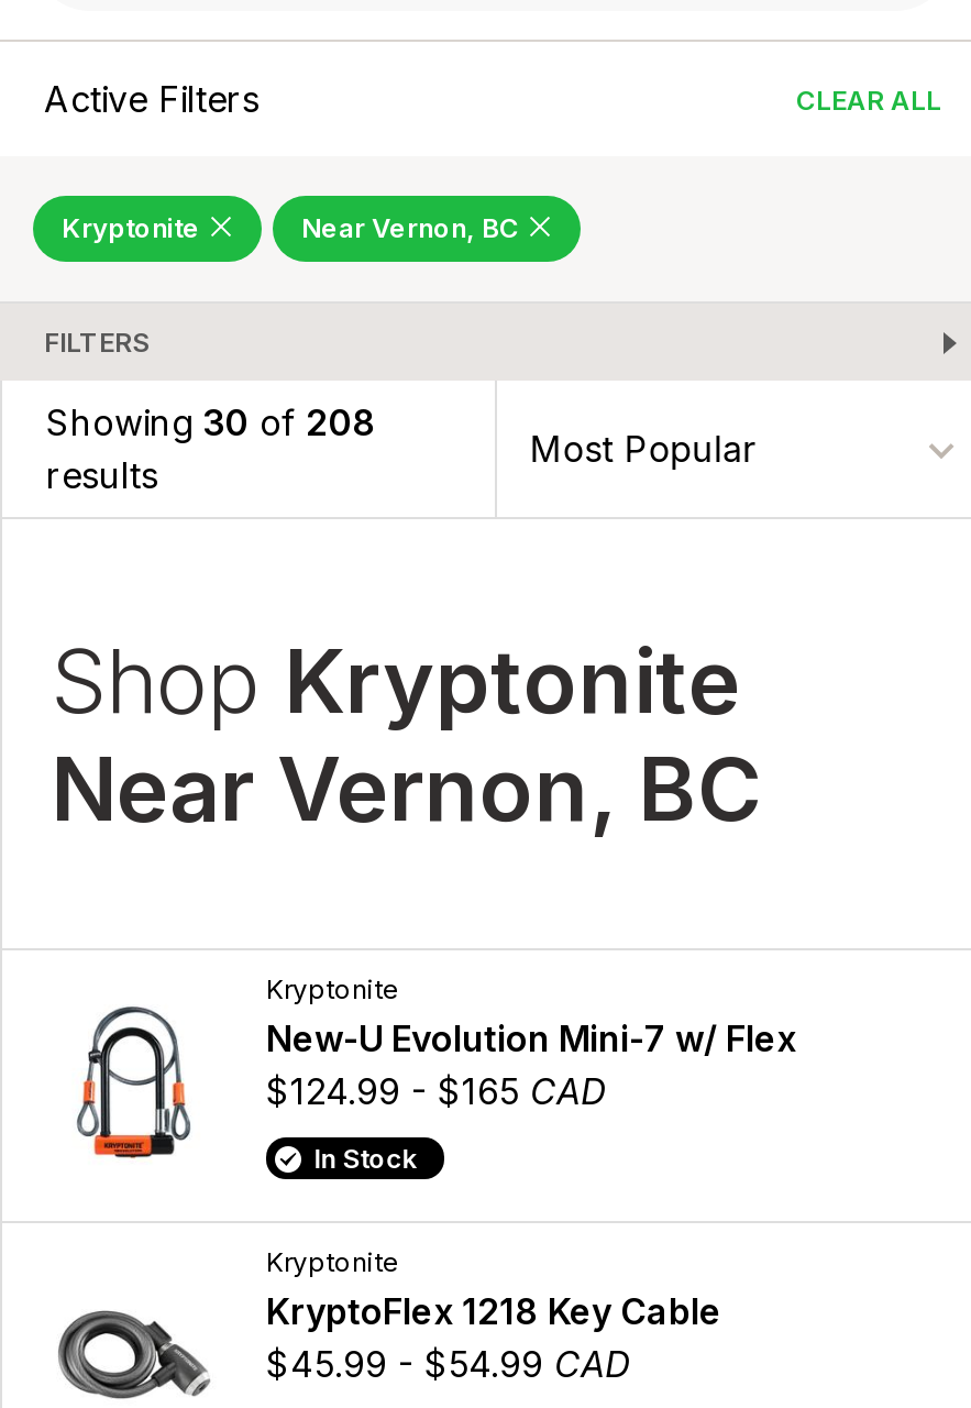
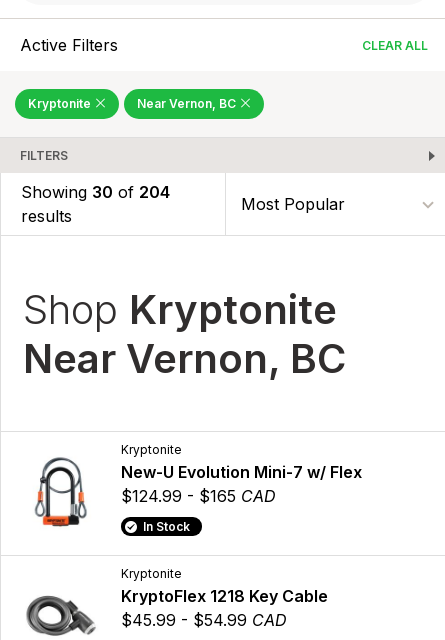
[46,400,376,444] Showing 30 of 208 -> [21,182,170,202] Showing 30 of 204

